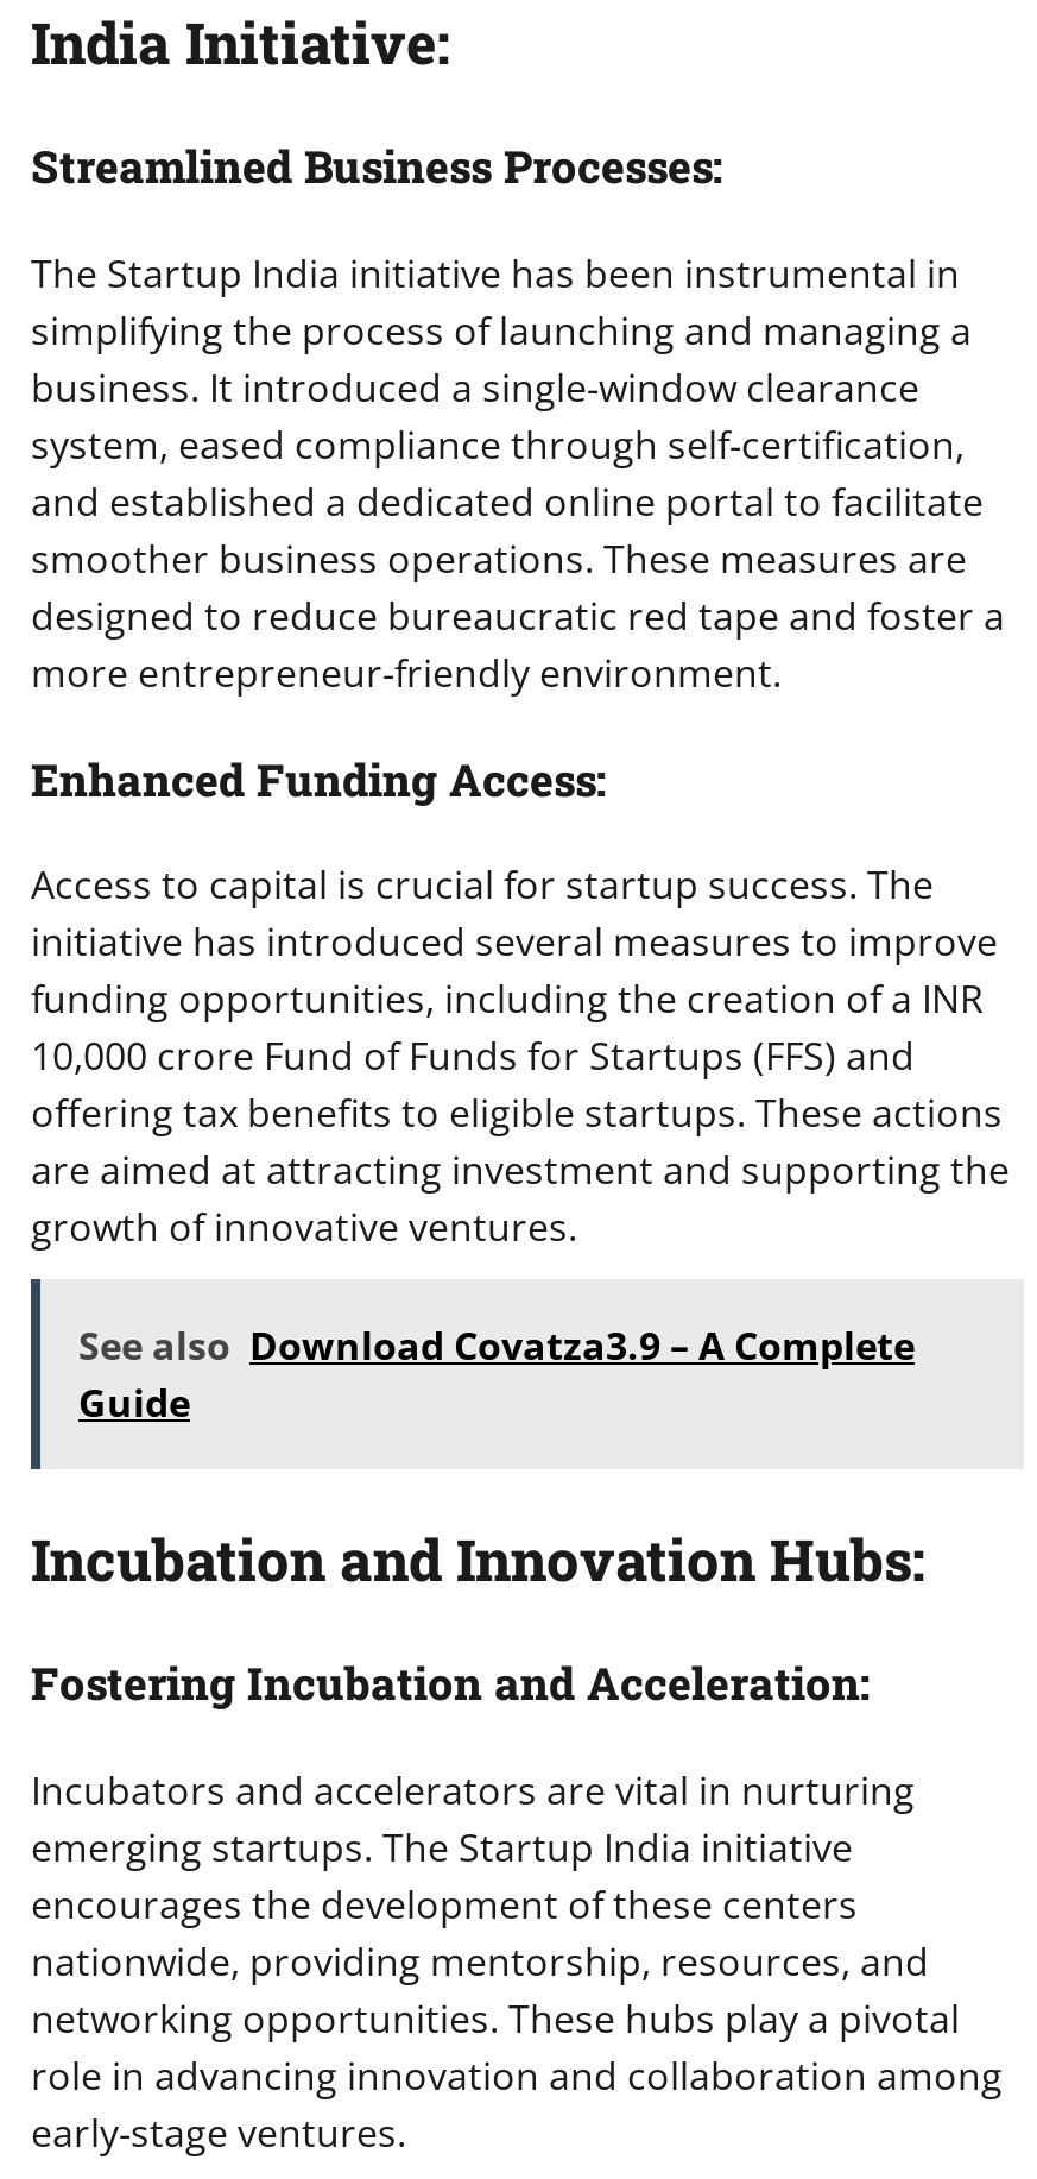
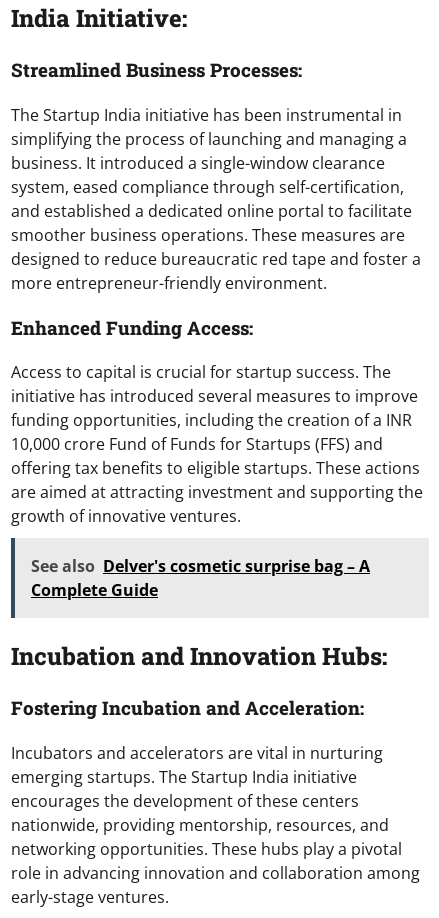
[78,1320,915,1430] See also Download Covatza3.9 – A Complete | Guide -> [31,555,370,601] See also Delver's cosmetic surprise bag – A | Complete Guide

